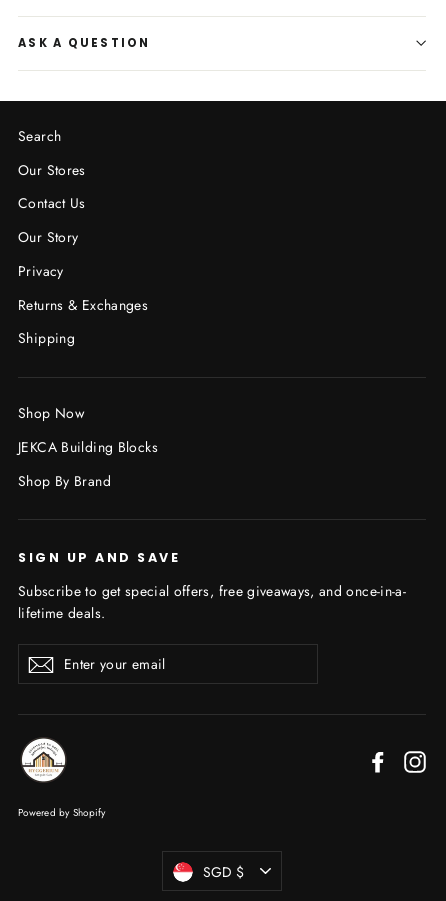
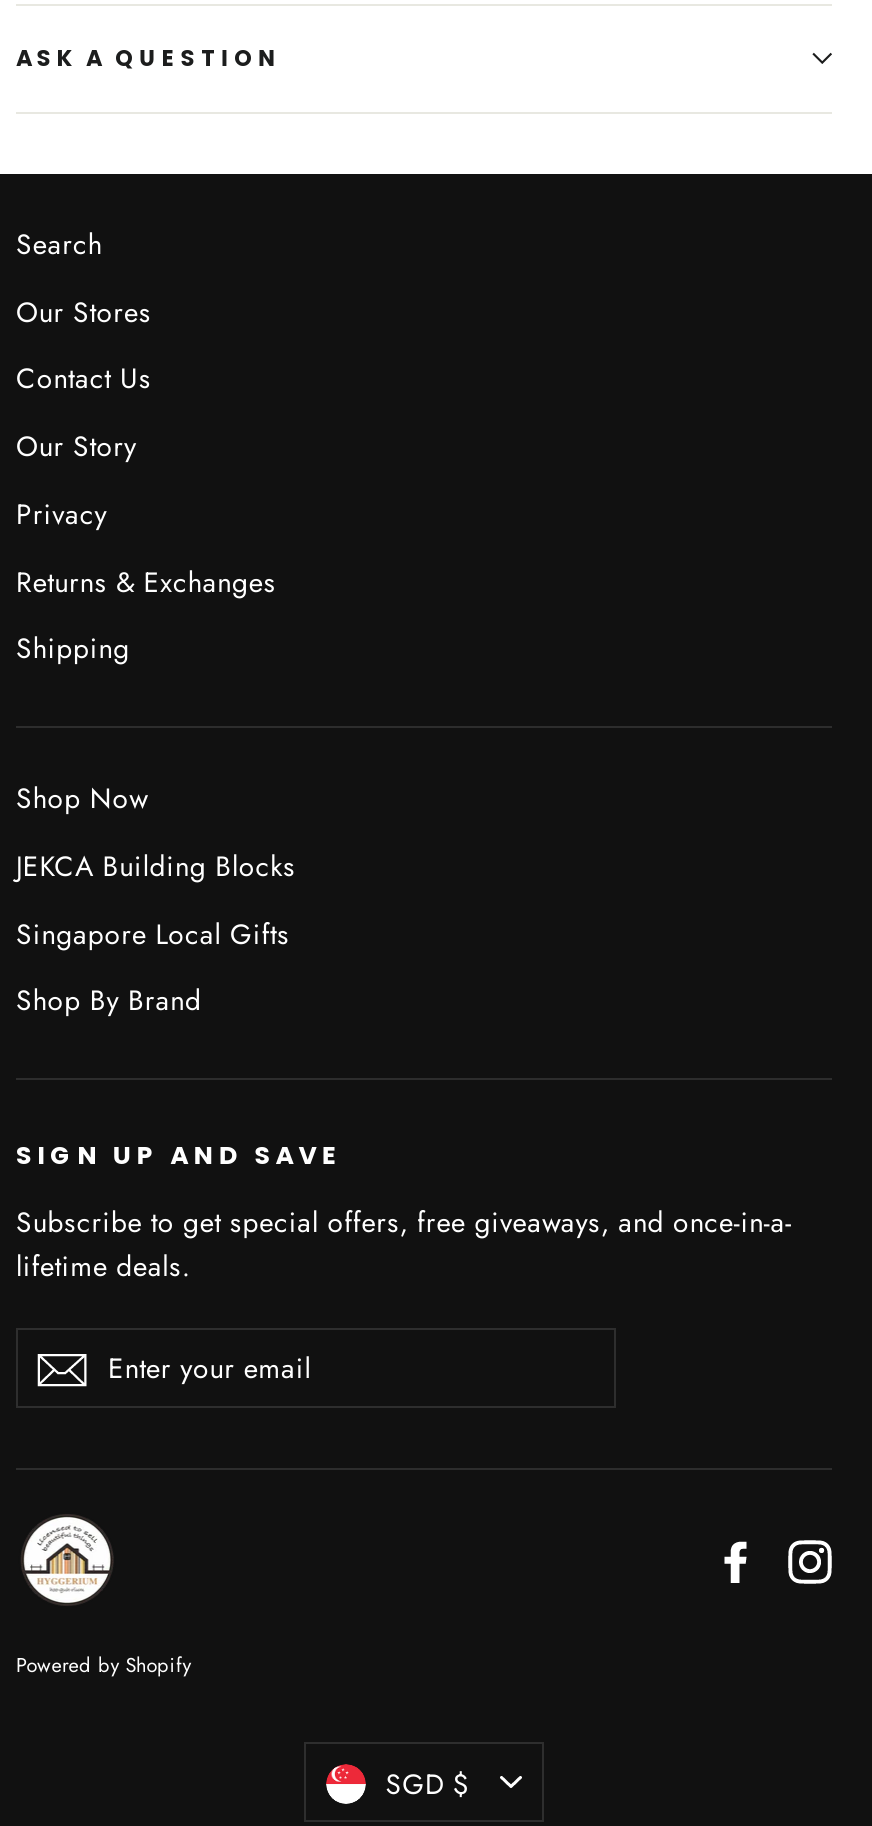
none -> [16,913,290,953] Singapore Local Gifts

